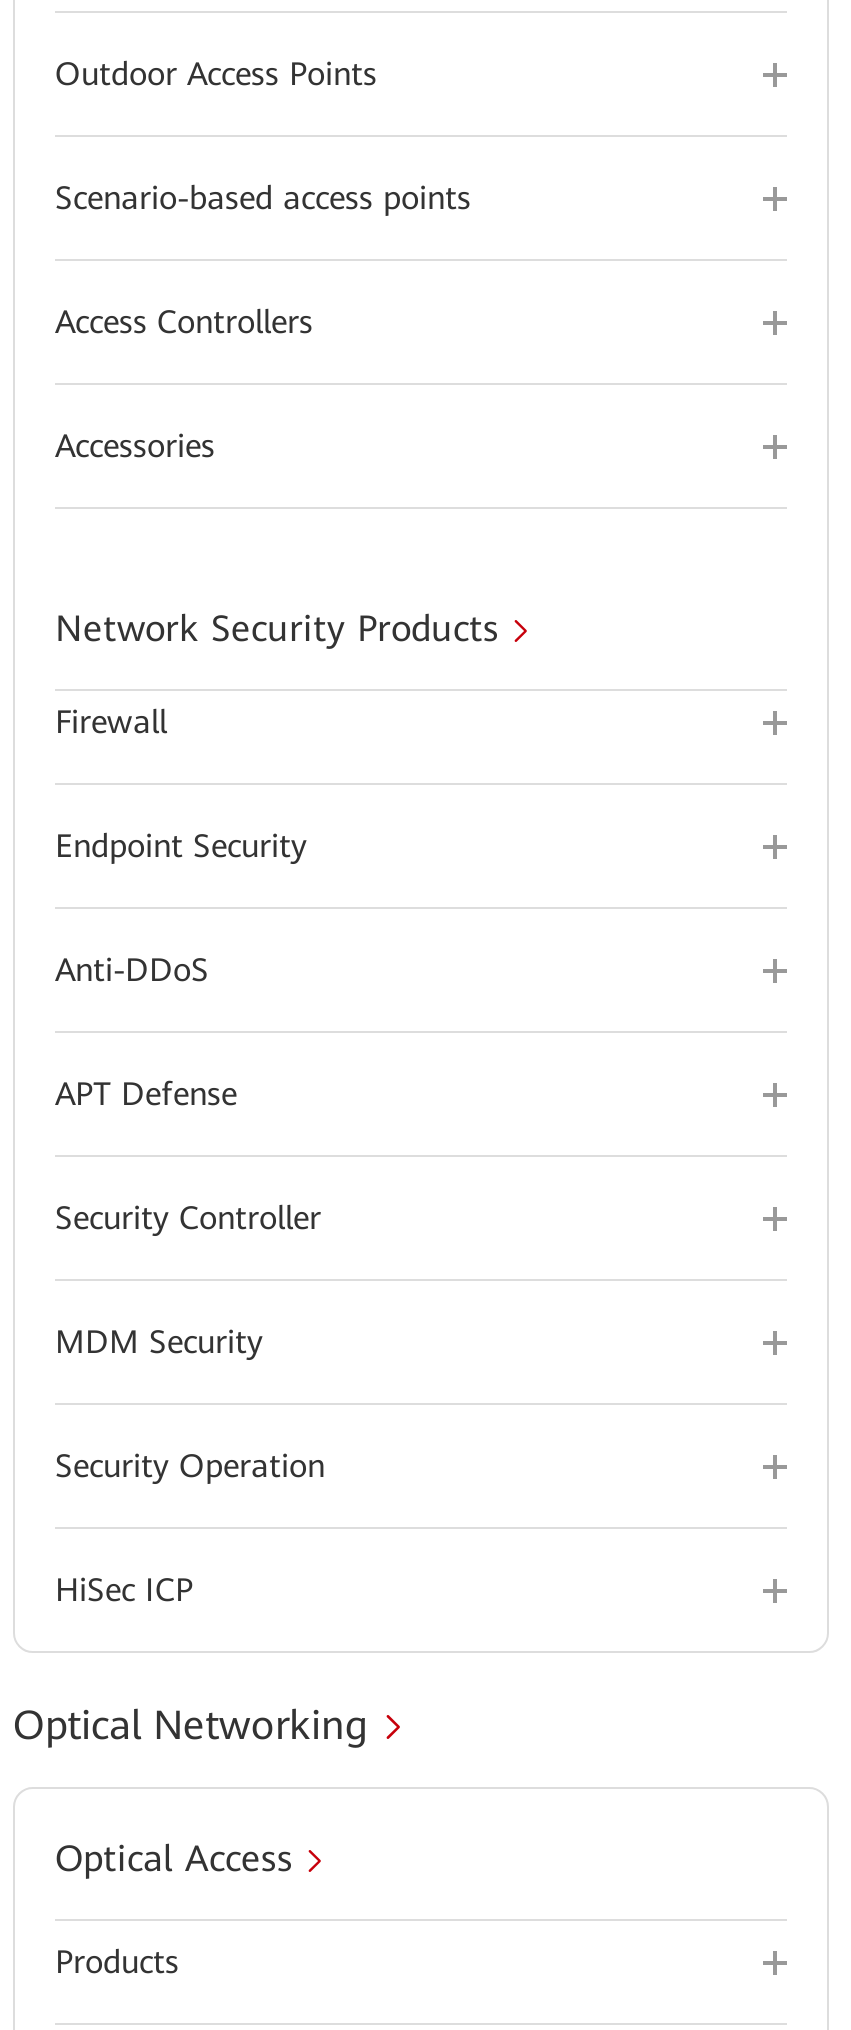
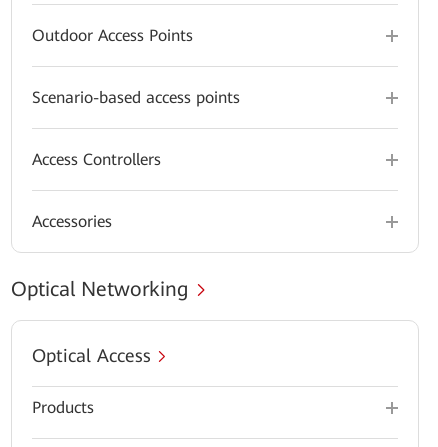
[55,607,499,1609] Network Security Products | Firewall | Endpoint Security | Anti-DDoS | APT Defense | Security Controller | MDM Security | Security Operation | HiSec ICP -> none

